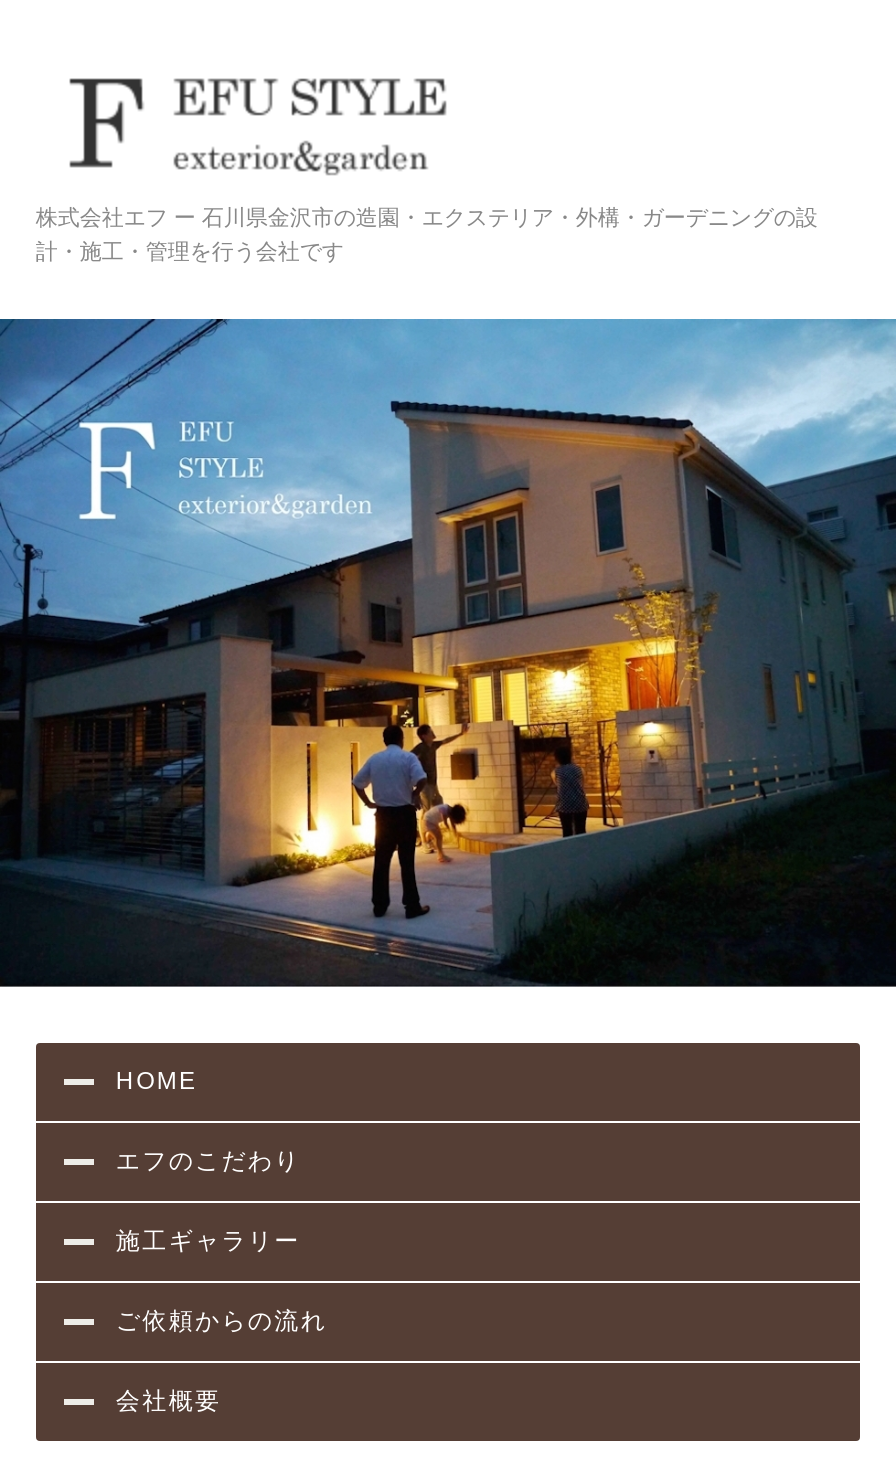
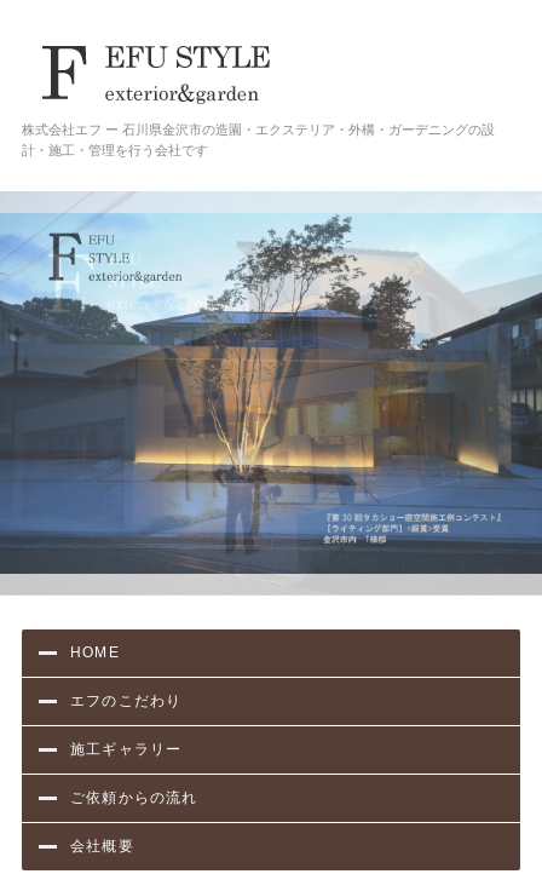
[6,317,890,987] [image] -> [4,191,538,596] [image]

